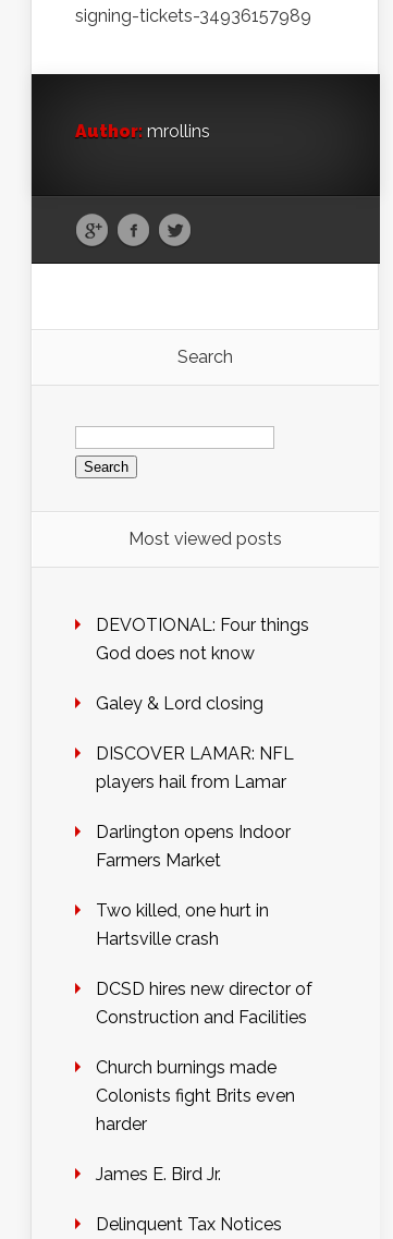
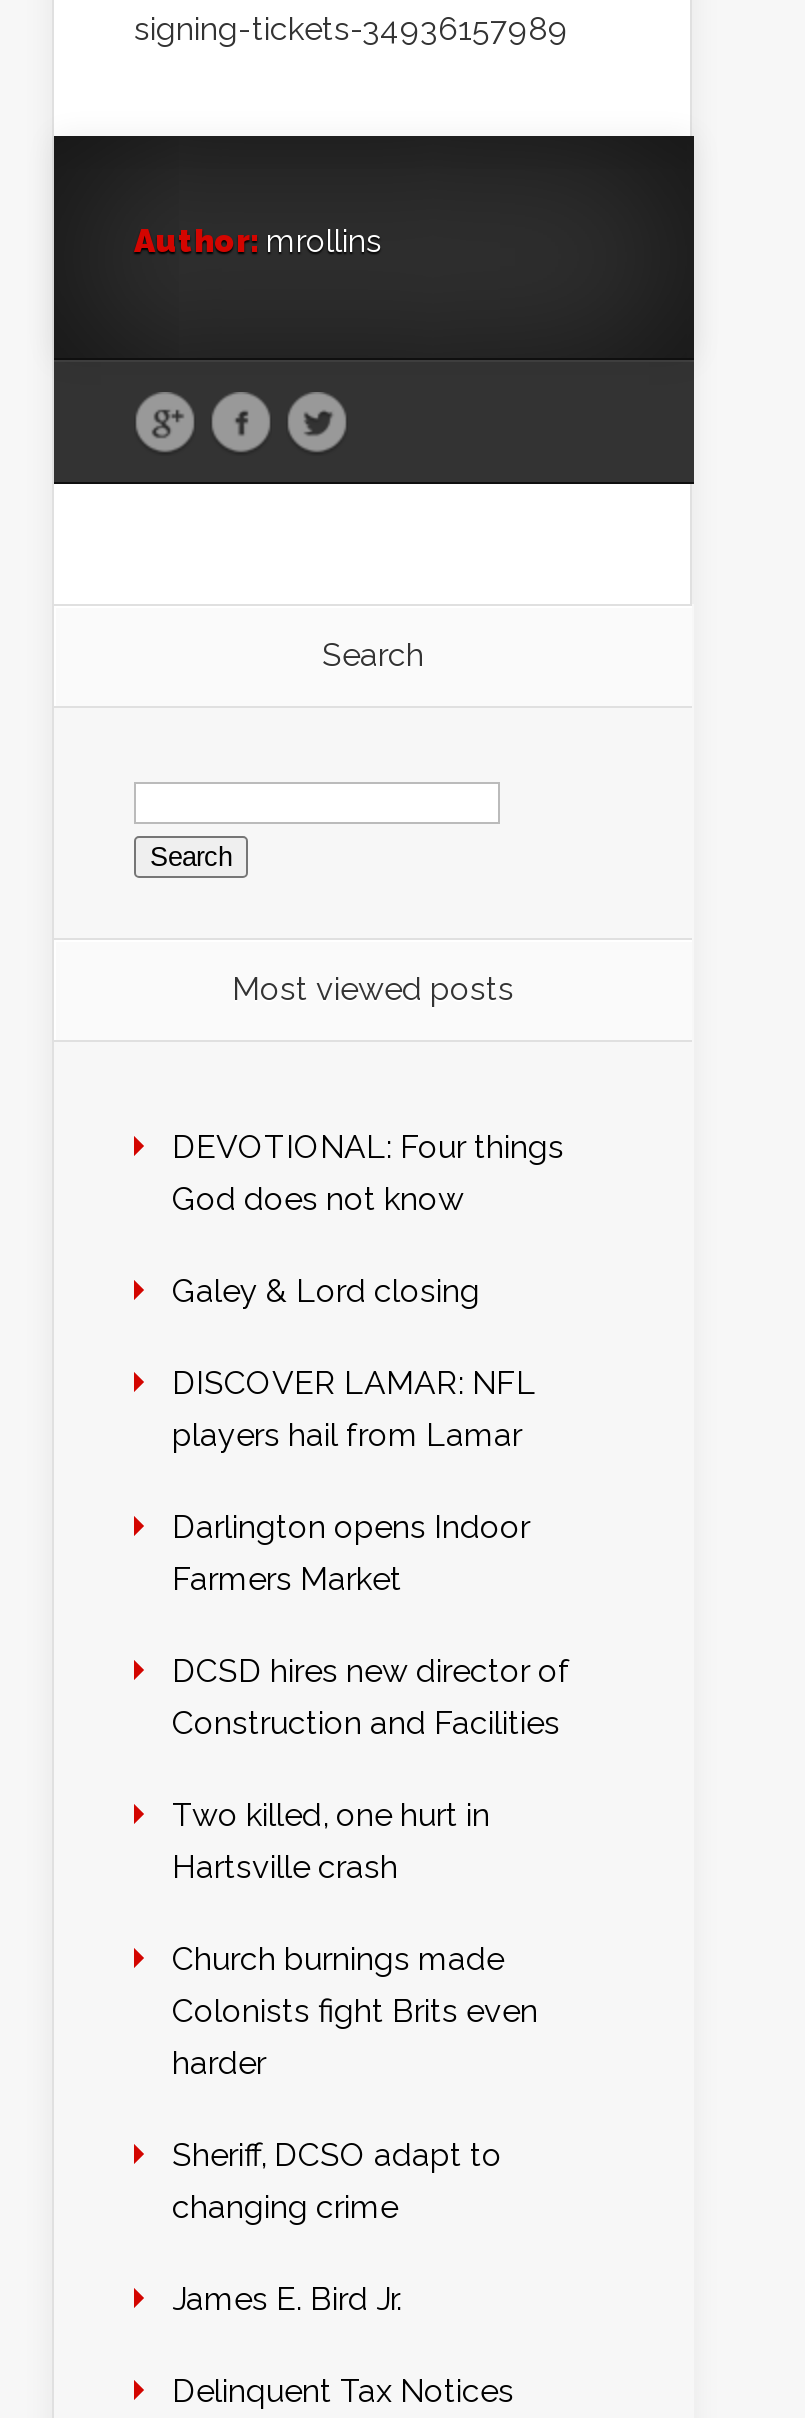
moved [96,979,312,1028] -> [172,1653,570,1743]: DCSD hires new director of | Construction and Facilities
none -> [172,2137,502,2227] Sheriff, DCSO adapt to | changing crime

